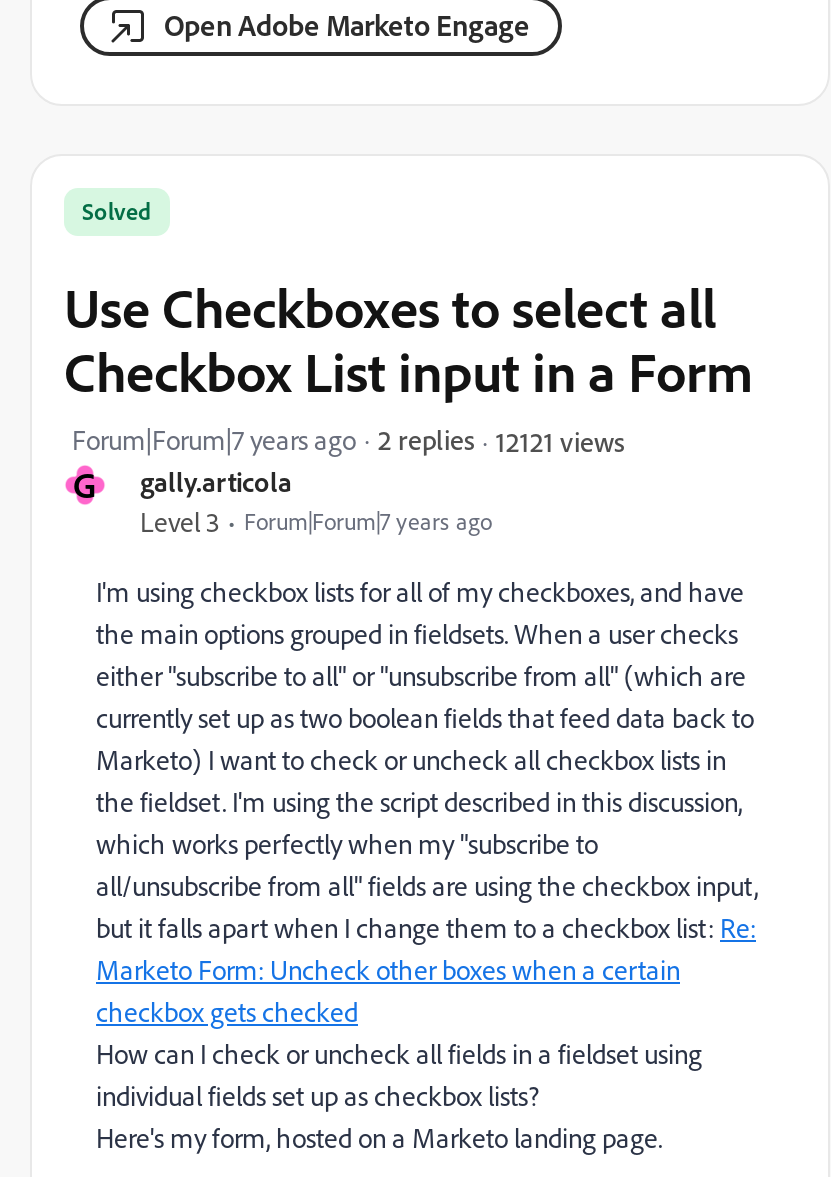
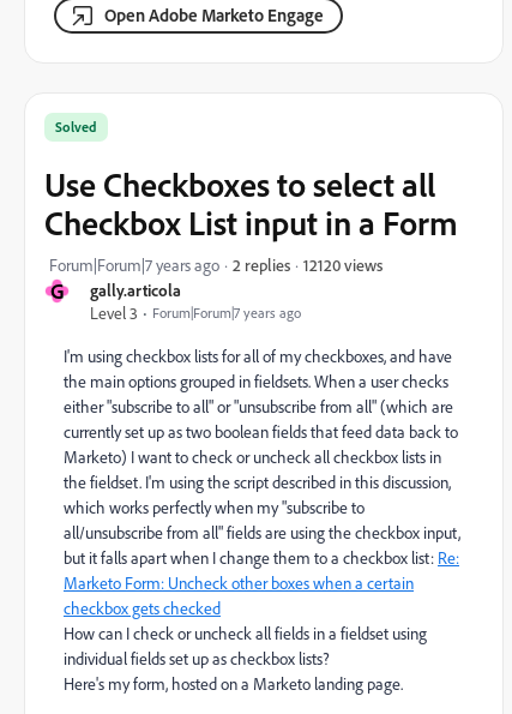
[496,423,624,457] 12121 views -> [303,254,383,274] 12120 views

